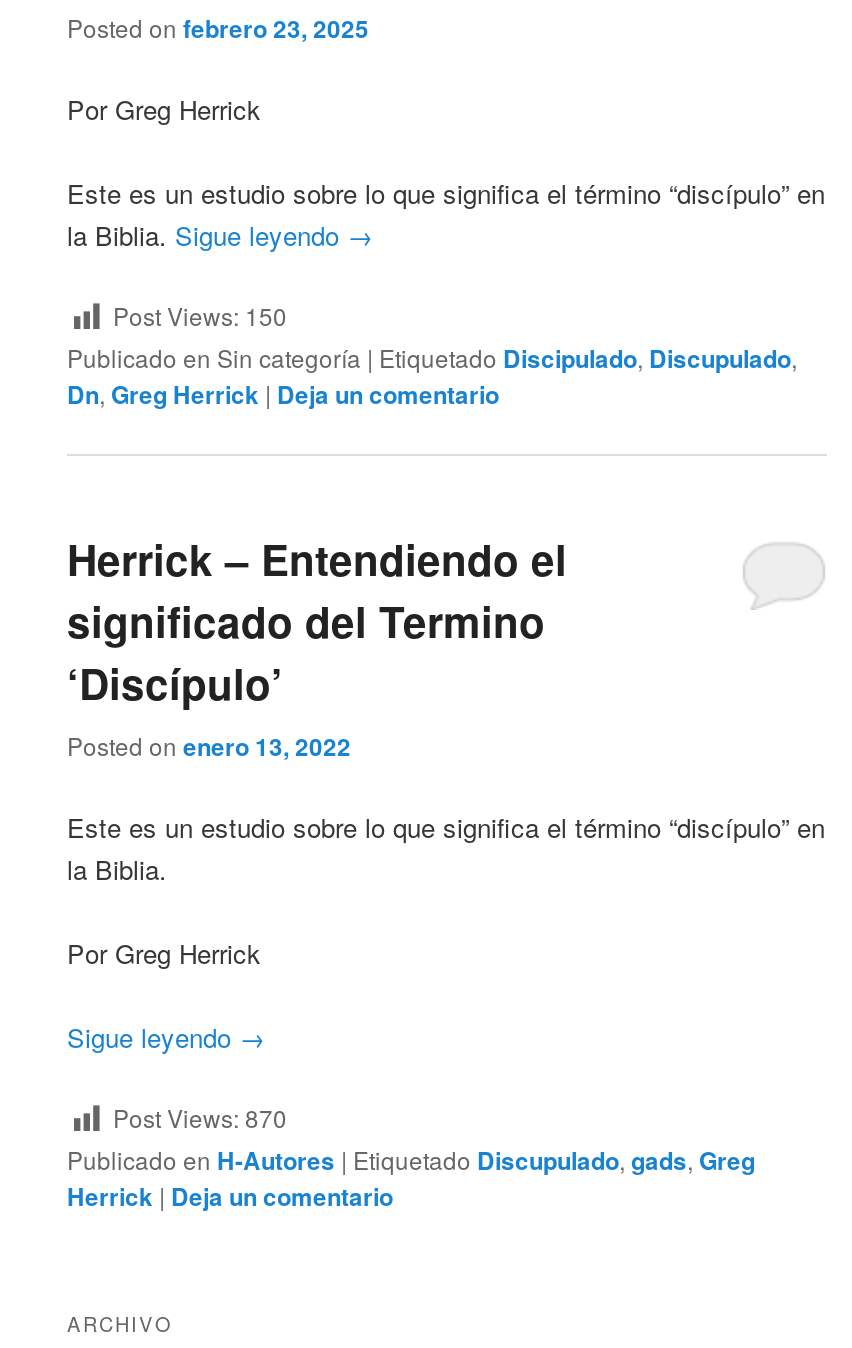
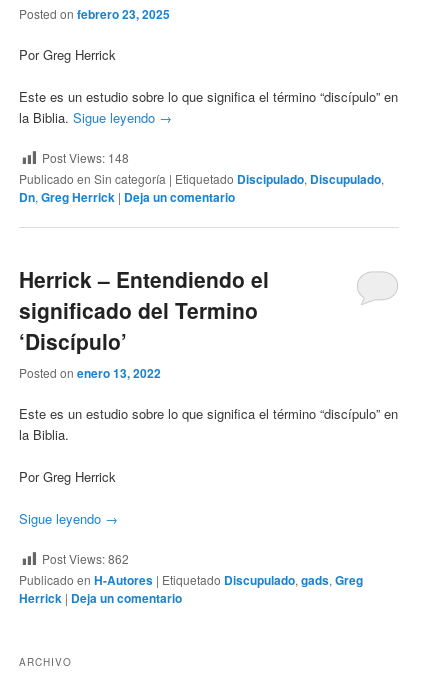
[113,299,287,333] Post Views: 150 -> [42,149,129,166] Post Views: 148
[113,1100,287,1134] Post Views: 870 -> [42,550,129,567] Post Views: 862

